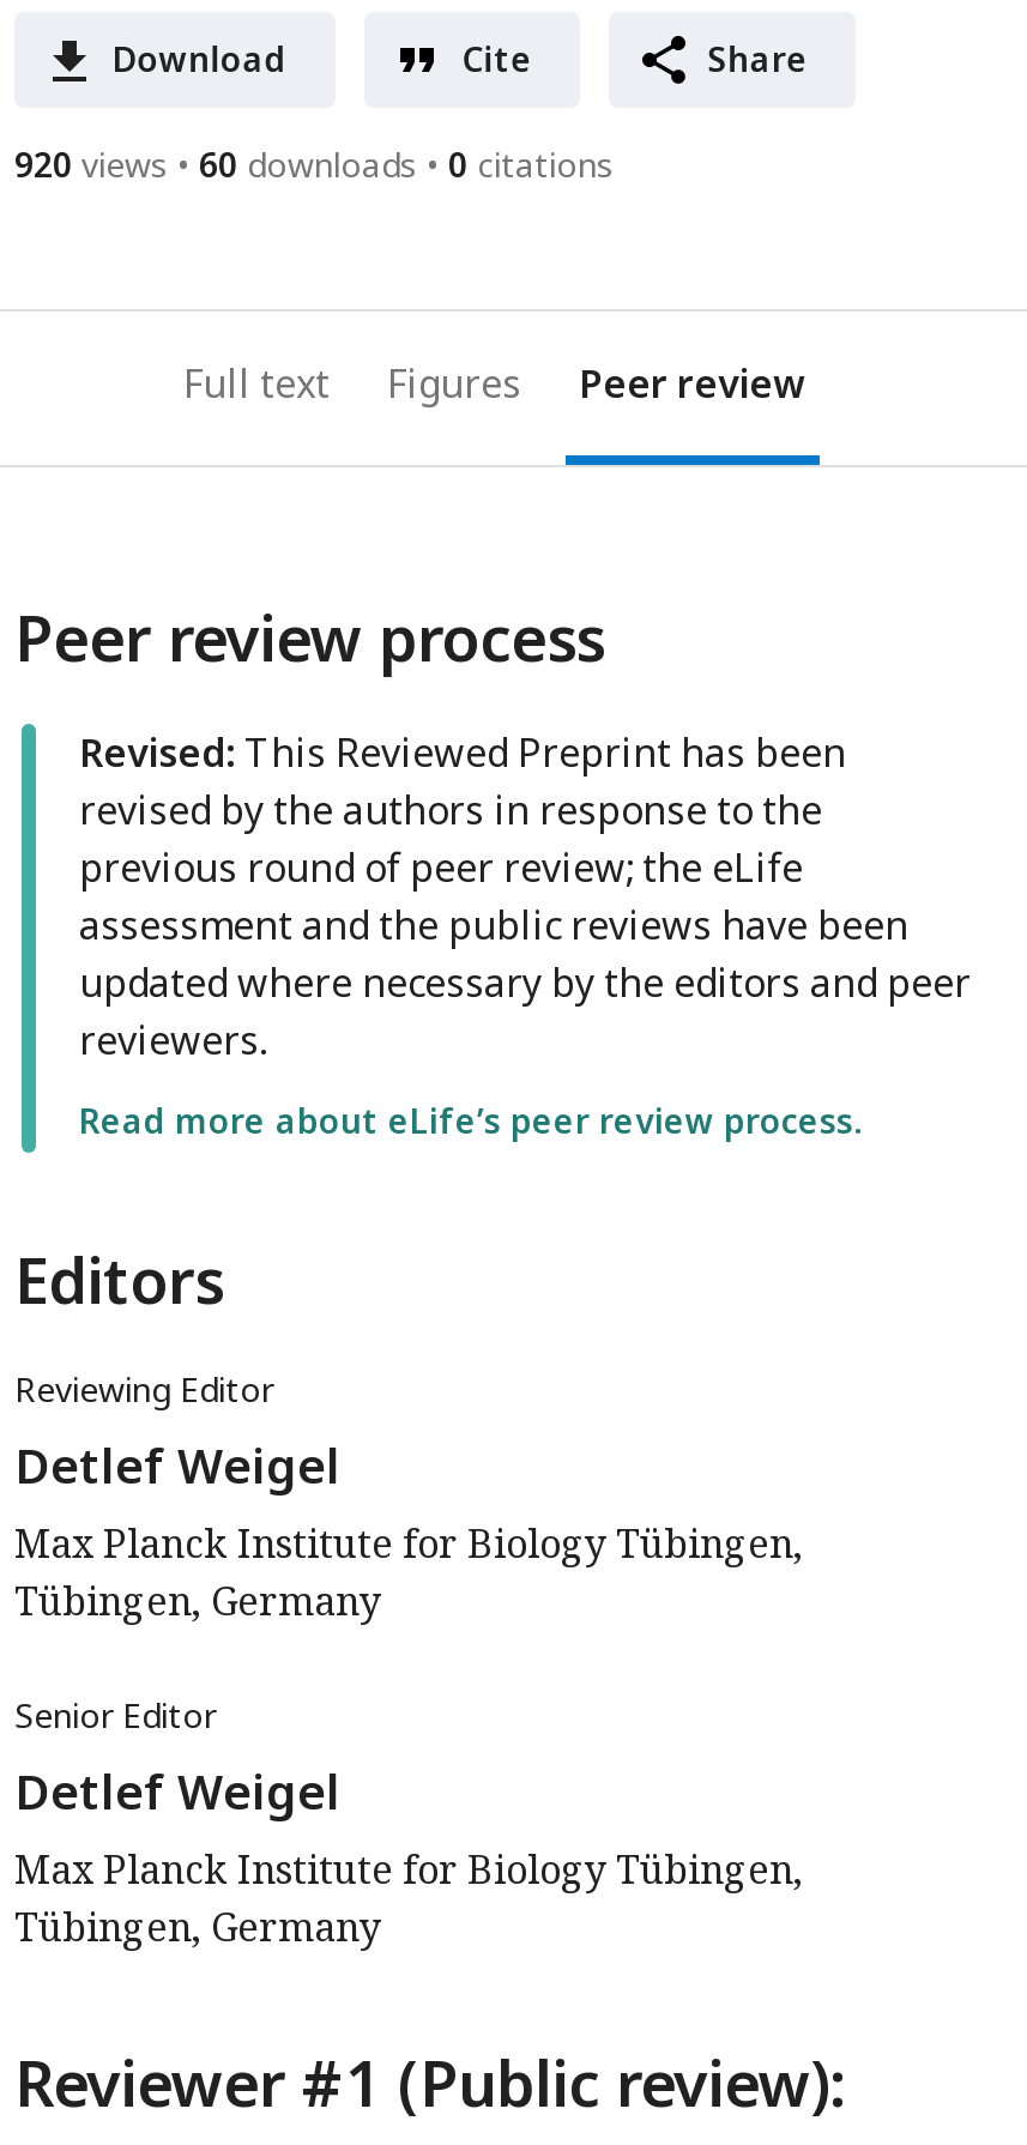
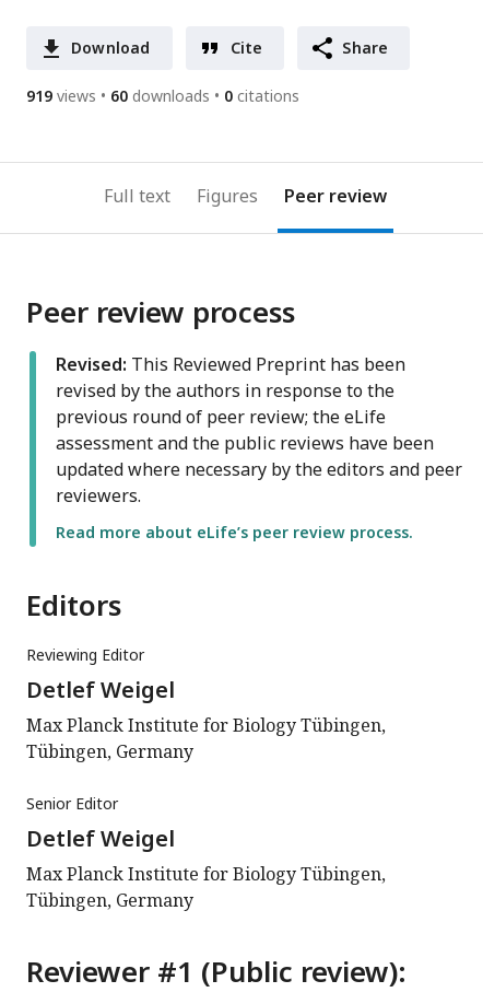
[14,142,614,187] 920 views 60 downloads 0 citations -> [26,86,299,106] 919 views 60 downloads 0 citations

